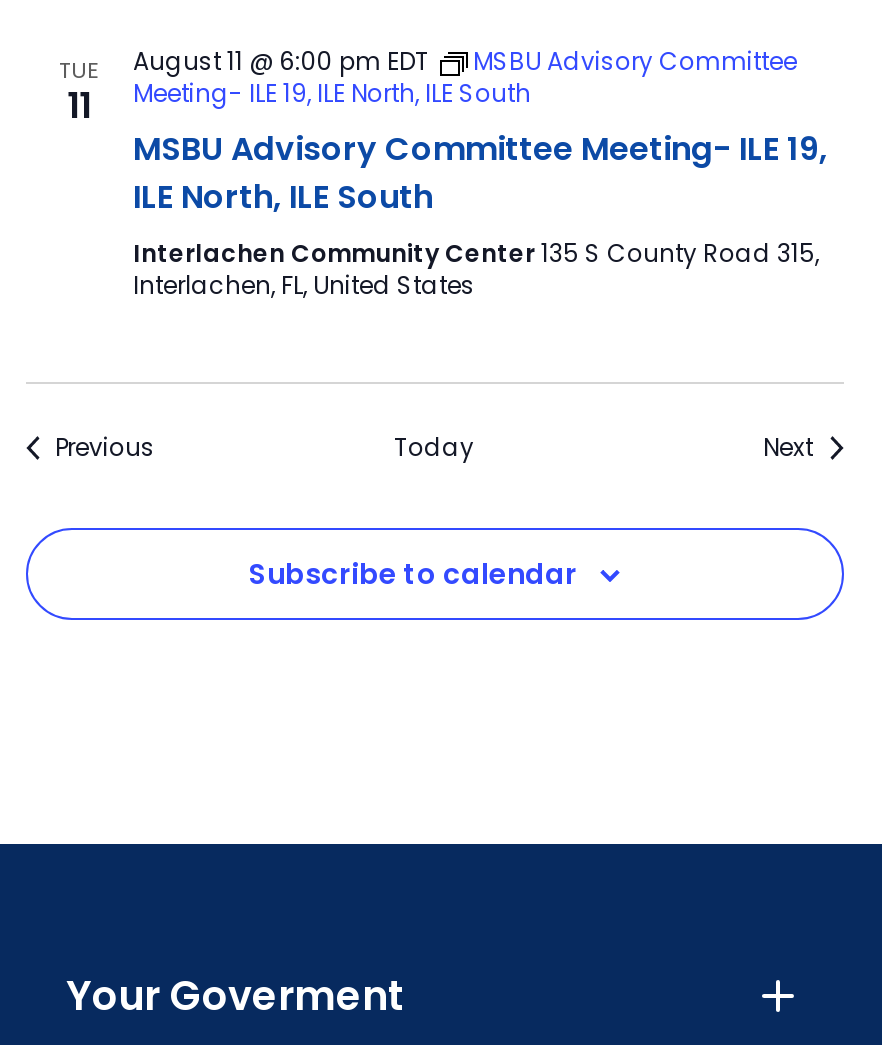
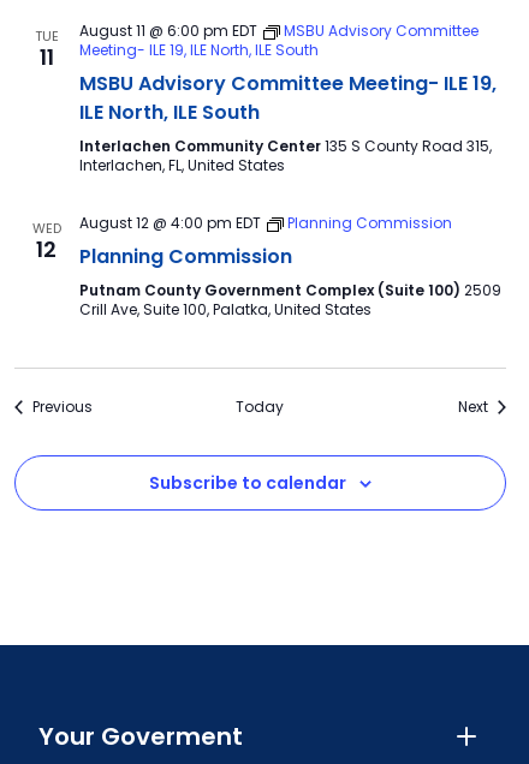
none -> [32,219,61,264] WED | 12
none -> [79,213,501,320] August 12 @ 4:00 pm EDT | Planning Commission | Planning Commission | Putnam County Government Complex (Suite 100) 2509 | Crill Ave, Suite 100, Palatka, United States

